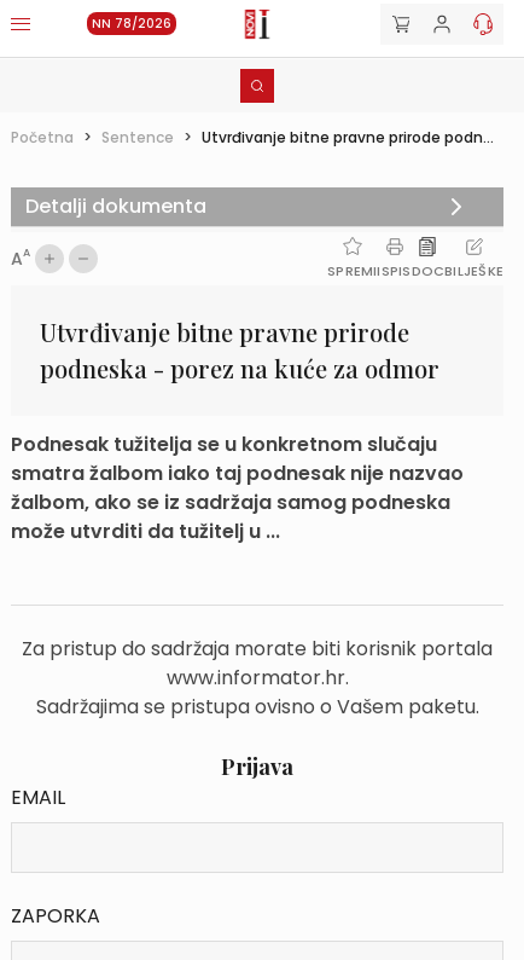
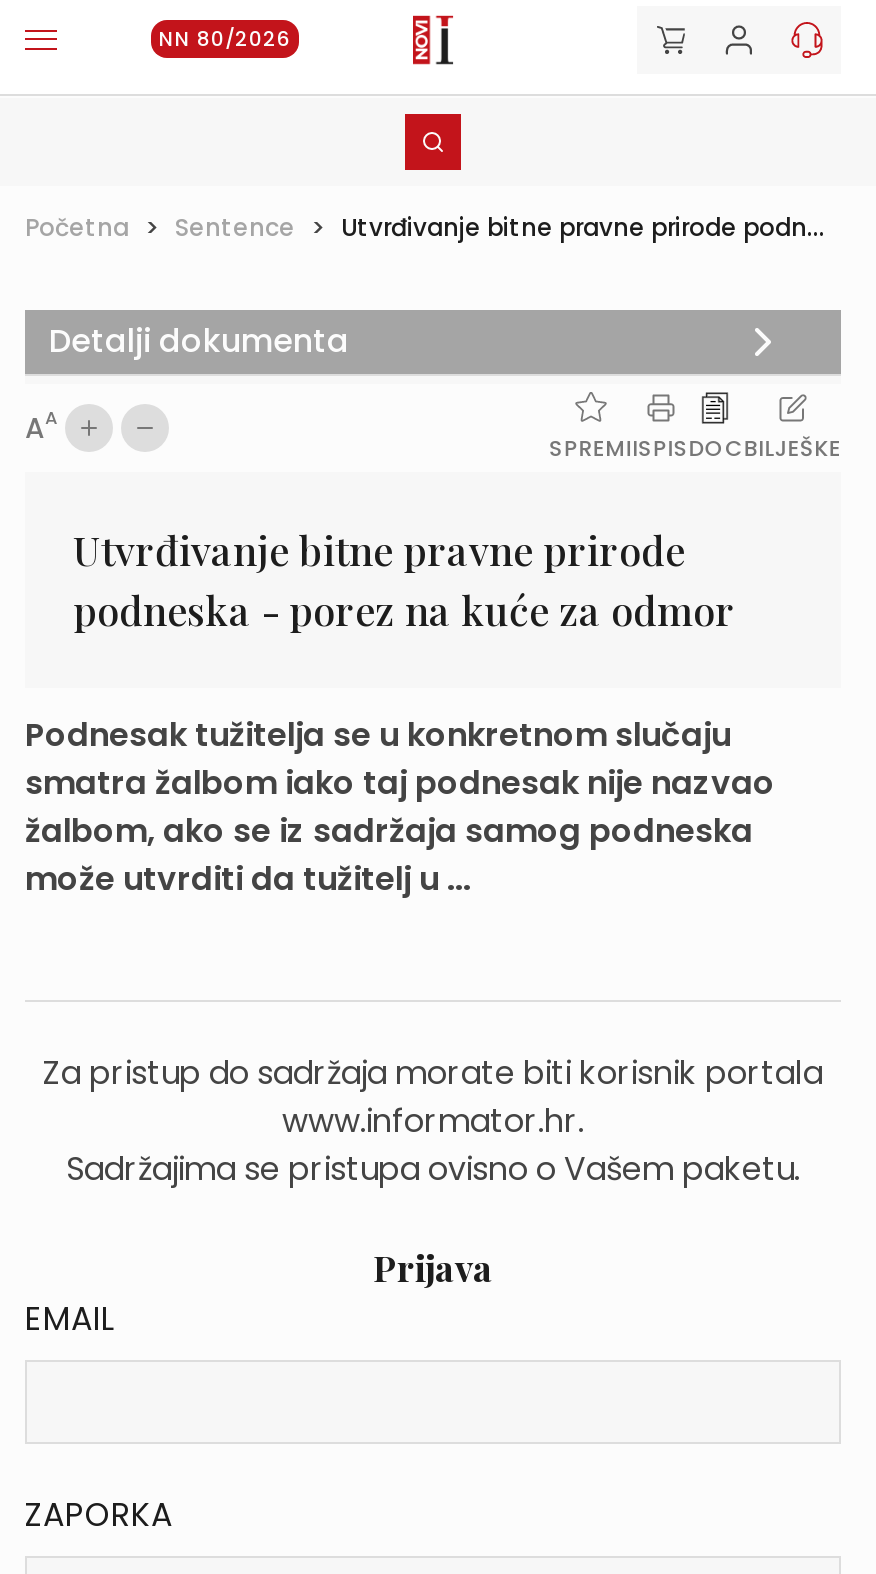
[92,15,171,33] NN 78/2026 -> [159,24,291,54] NN 80/2026

